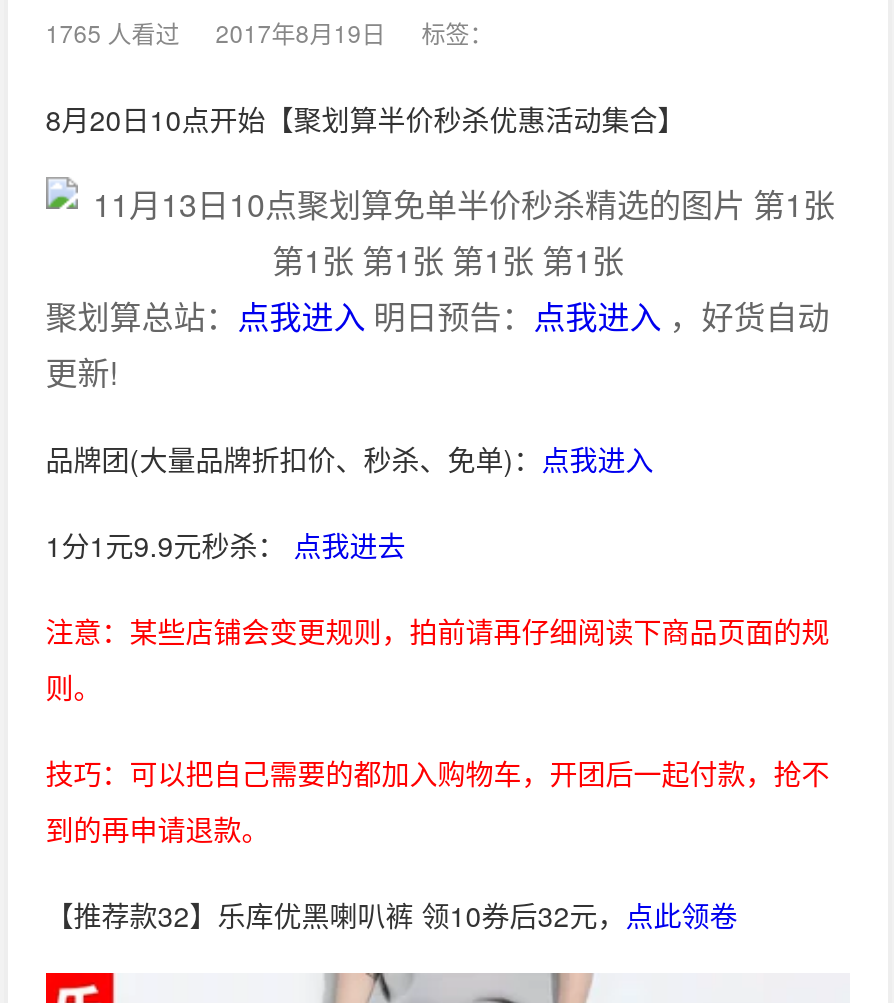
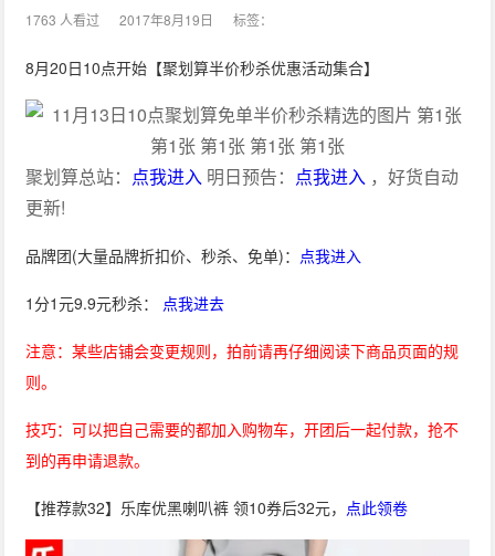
[46,15,494,49] 1765 人看过 2017年8月19日 标签： -> [25,10,273,29] 1763 人看过 2017年8月19日 标签：

